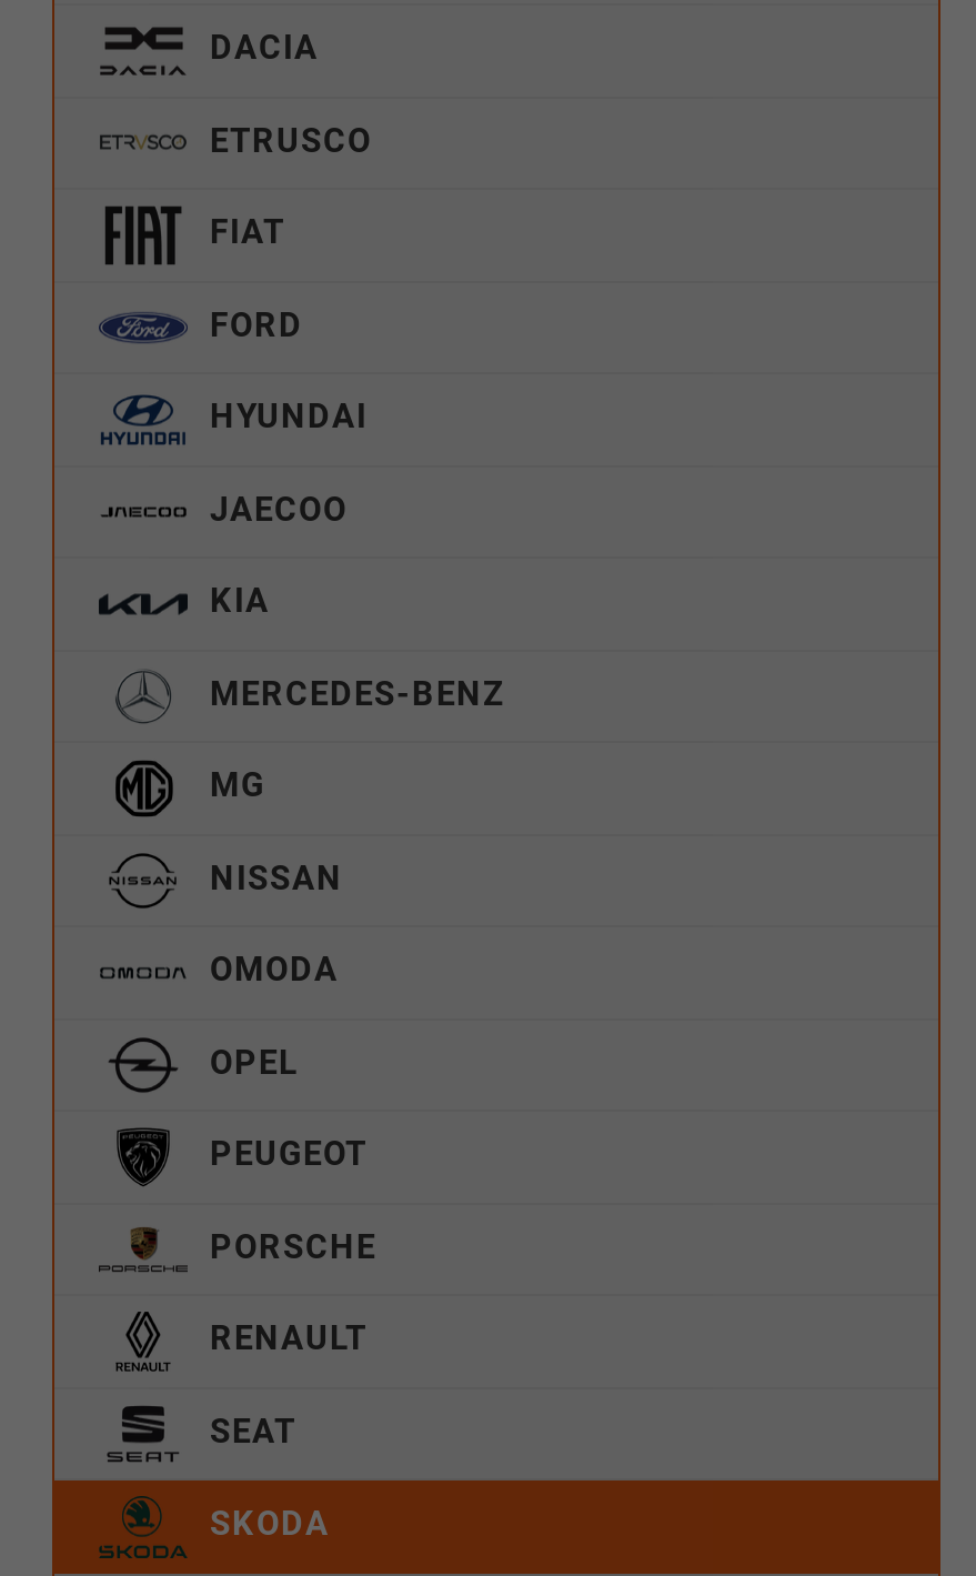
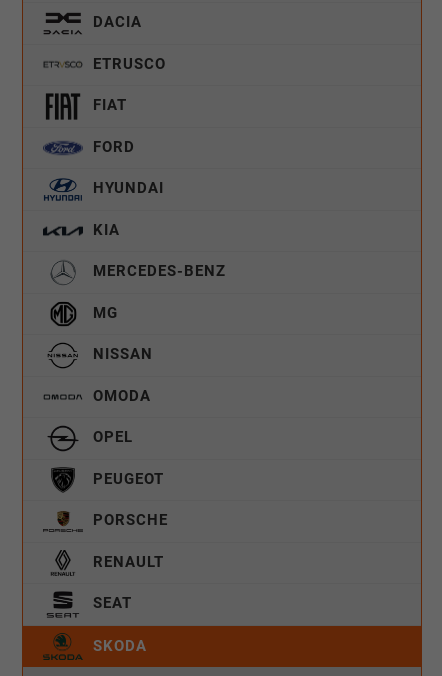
[199,490,348,530] JAECOO -> none

